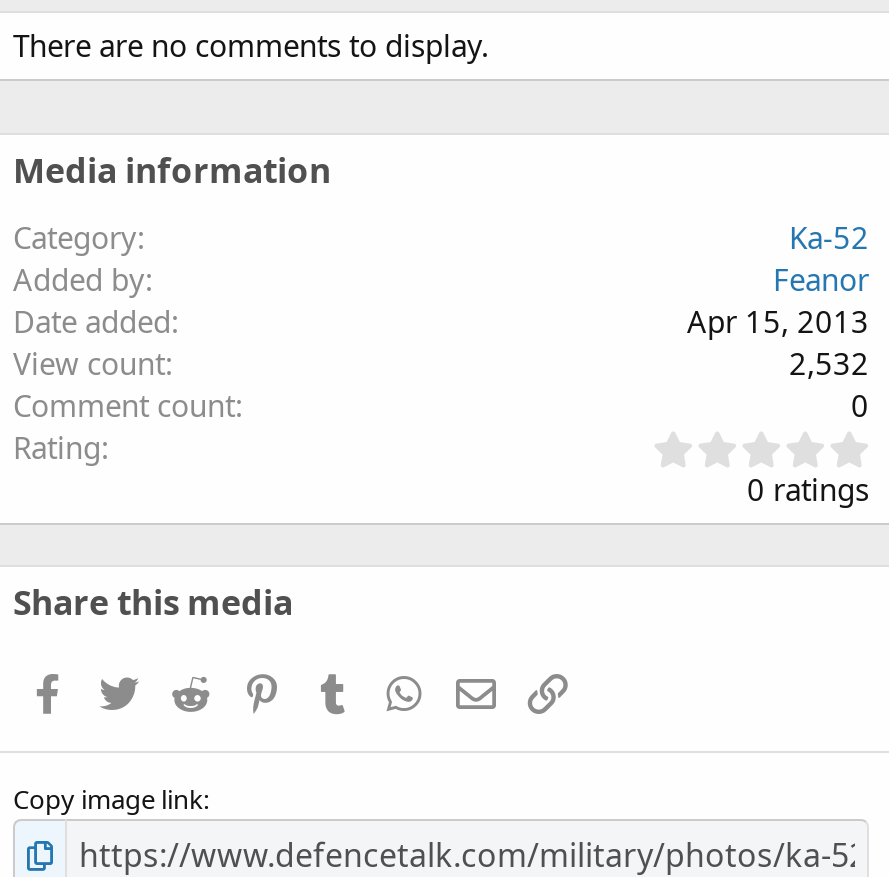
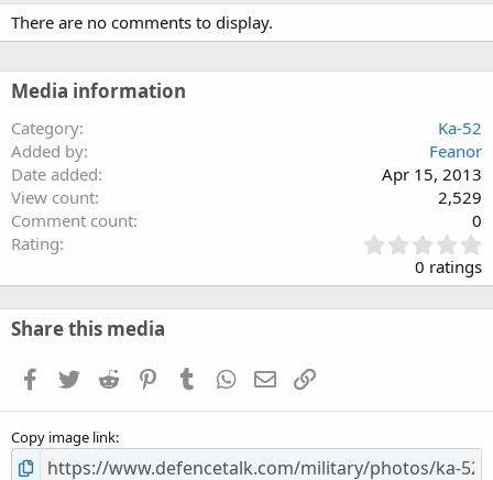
[789,342,869,382] 2,532 -> [438,186,482,208] 2,529

